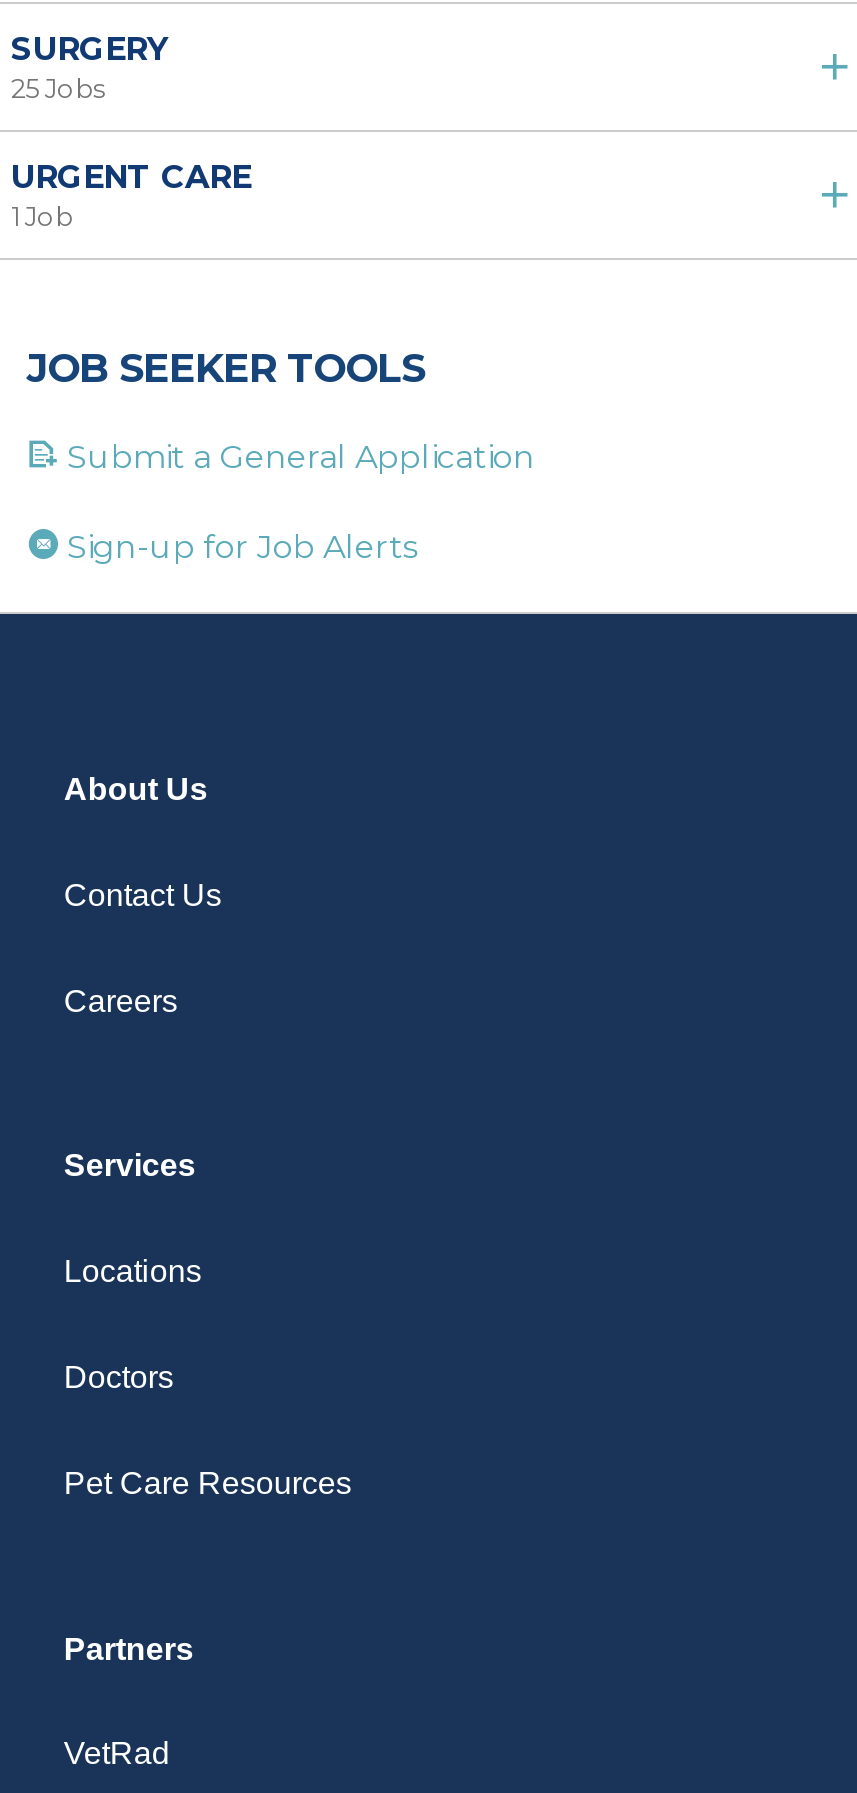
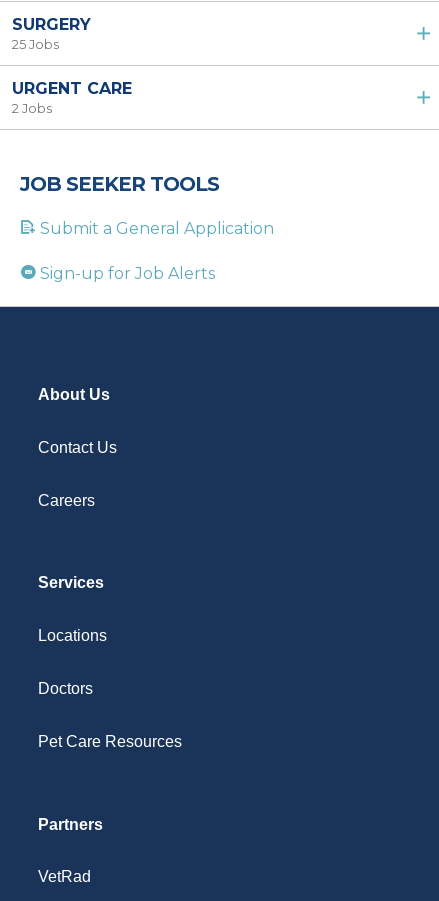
[11,202,73,232] 1 Job -> [12,101,52,116] 2 Jobs

